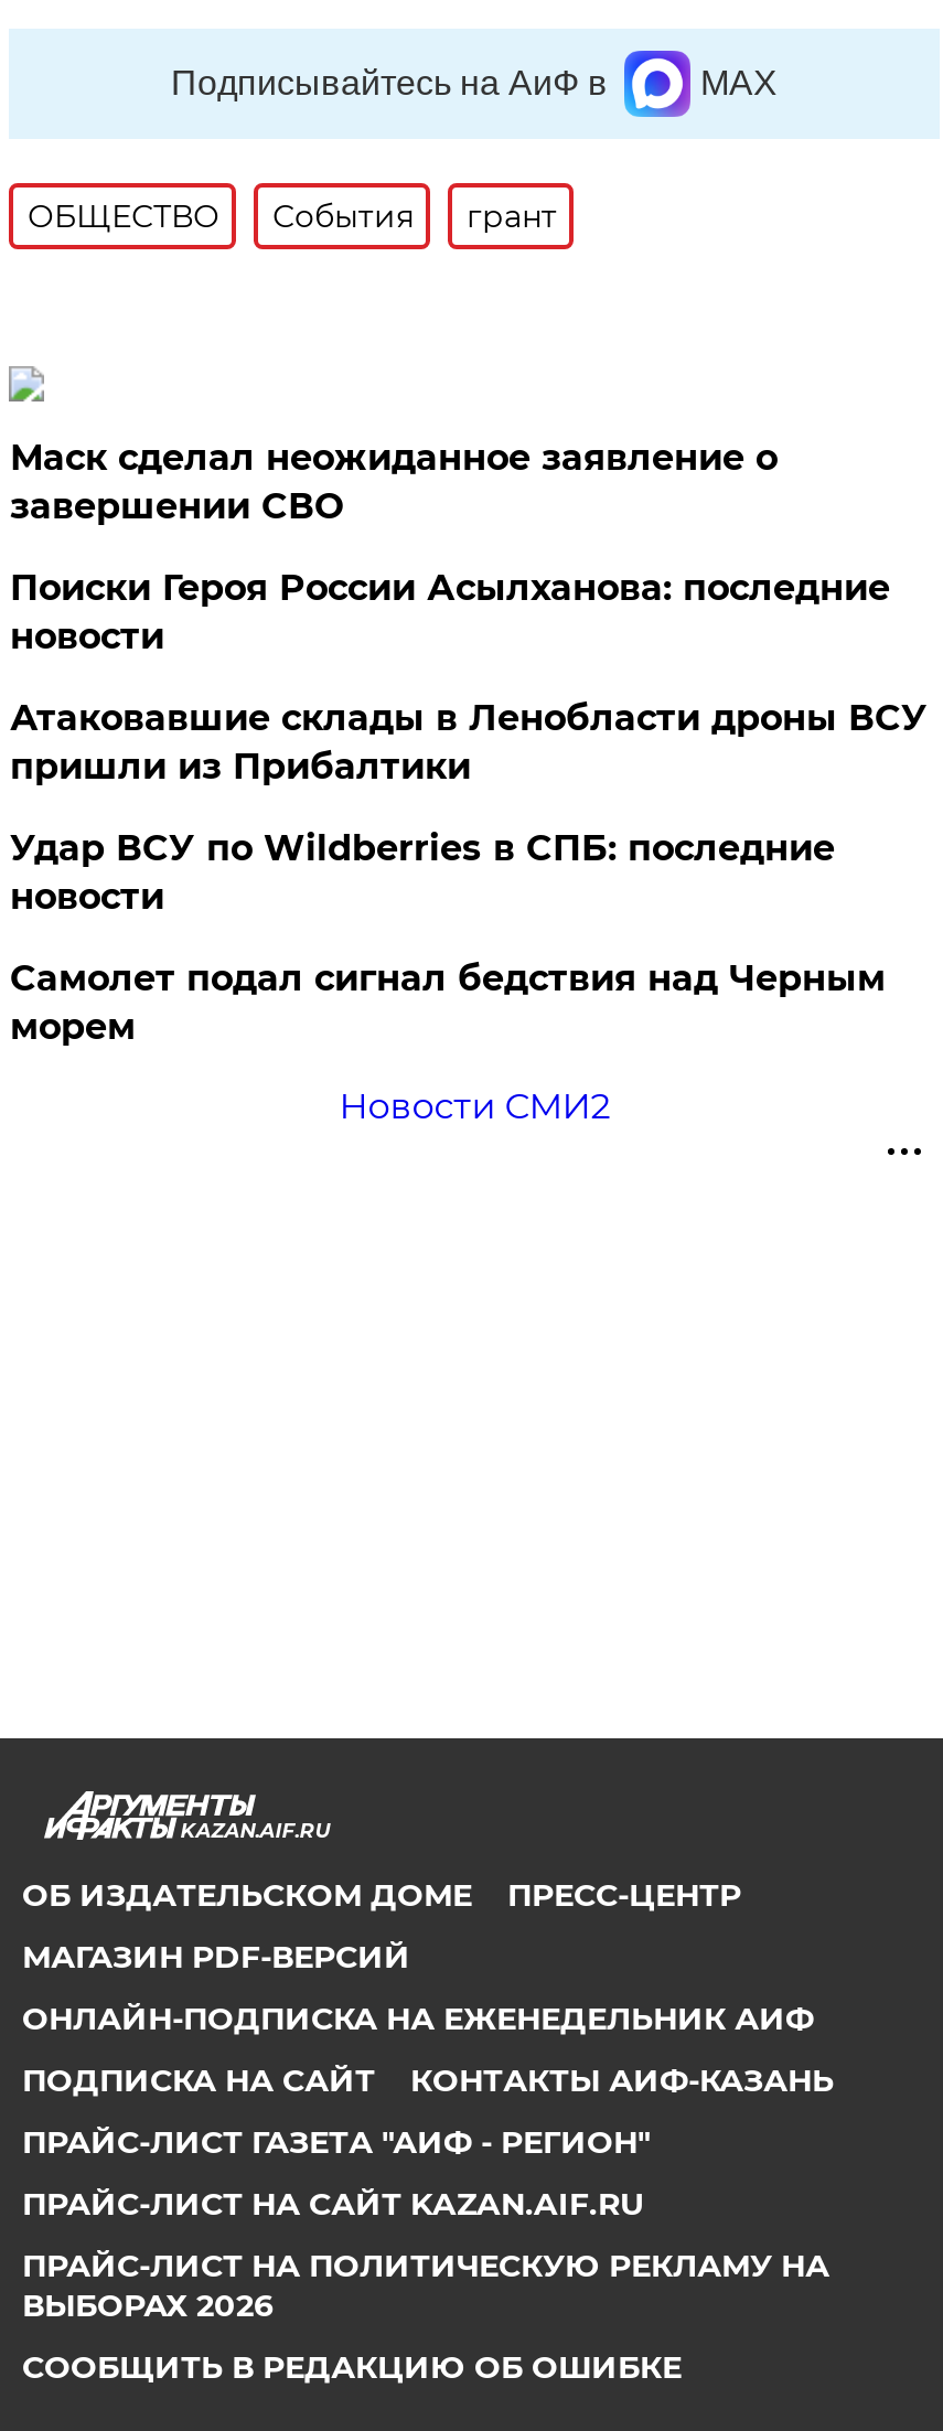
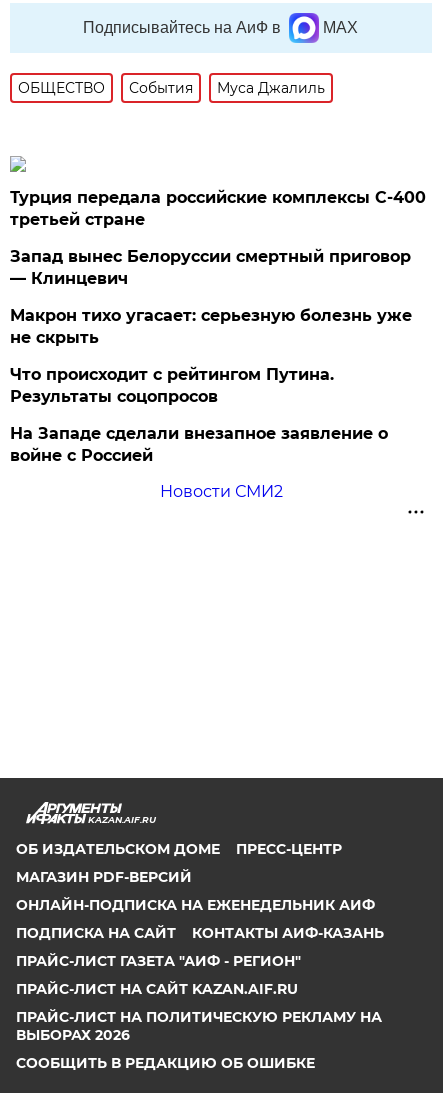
[466,196,557,236] грант -> [217,79,325,97] Муса Джалиль
[10,437,777,527] Маск сделал неожиданное заявление о | завершении СВО -> [10,188,426,229] Турция передала российские комплексы С-400 | третьей стране
[10,567,890,657] Поиски Героя России Асылханова: последние | новости -> [10,247,411,288] Запад вынес Белоруссии смертный приговор | — Клинцевич
[10,697,927,788] Атаковавшие склады в Ленобласти дроны ВСУ | пришли из Прибалтики -> [10,306,412,347] Макрон тихо угасает: серьезную болезнь уже | не скрыть
[10,827,835,918] Удар ВСУ по Wildberries в СПБ: последние | новости -> [10,365,334,406] Что происходит с рейтингом Путина. | Результаты соцопросов
[10,957,885,1048] Самолет подал сигнал бедствия над Черным | морем -> [10,424,388,465] На Западе сделали внезапное заявление о | войне с Россией

